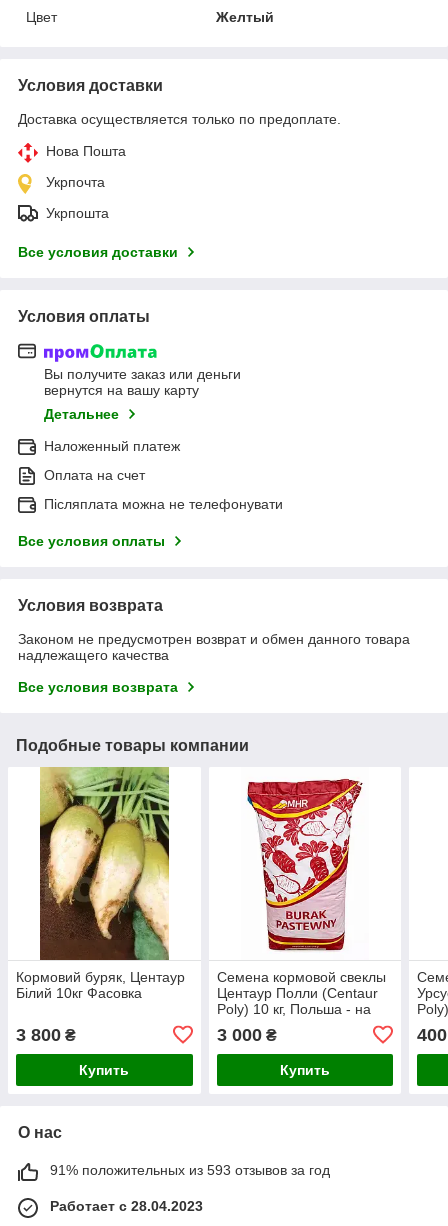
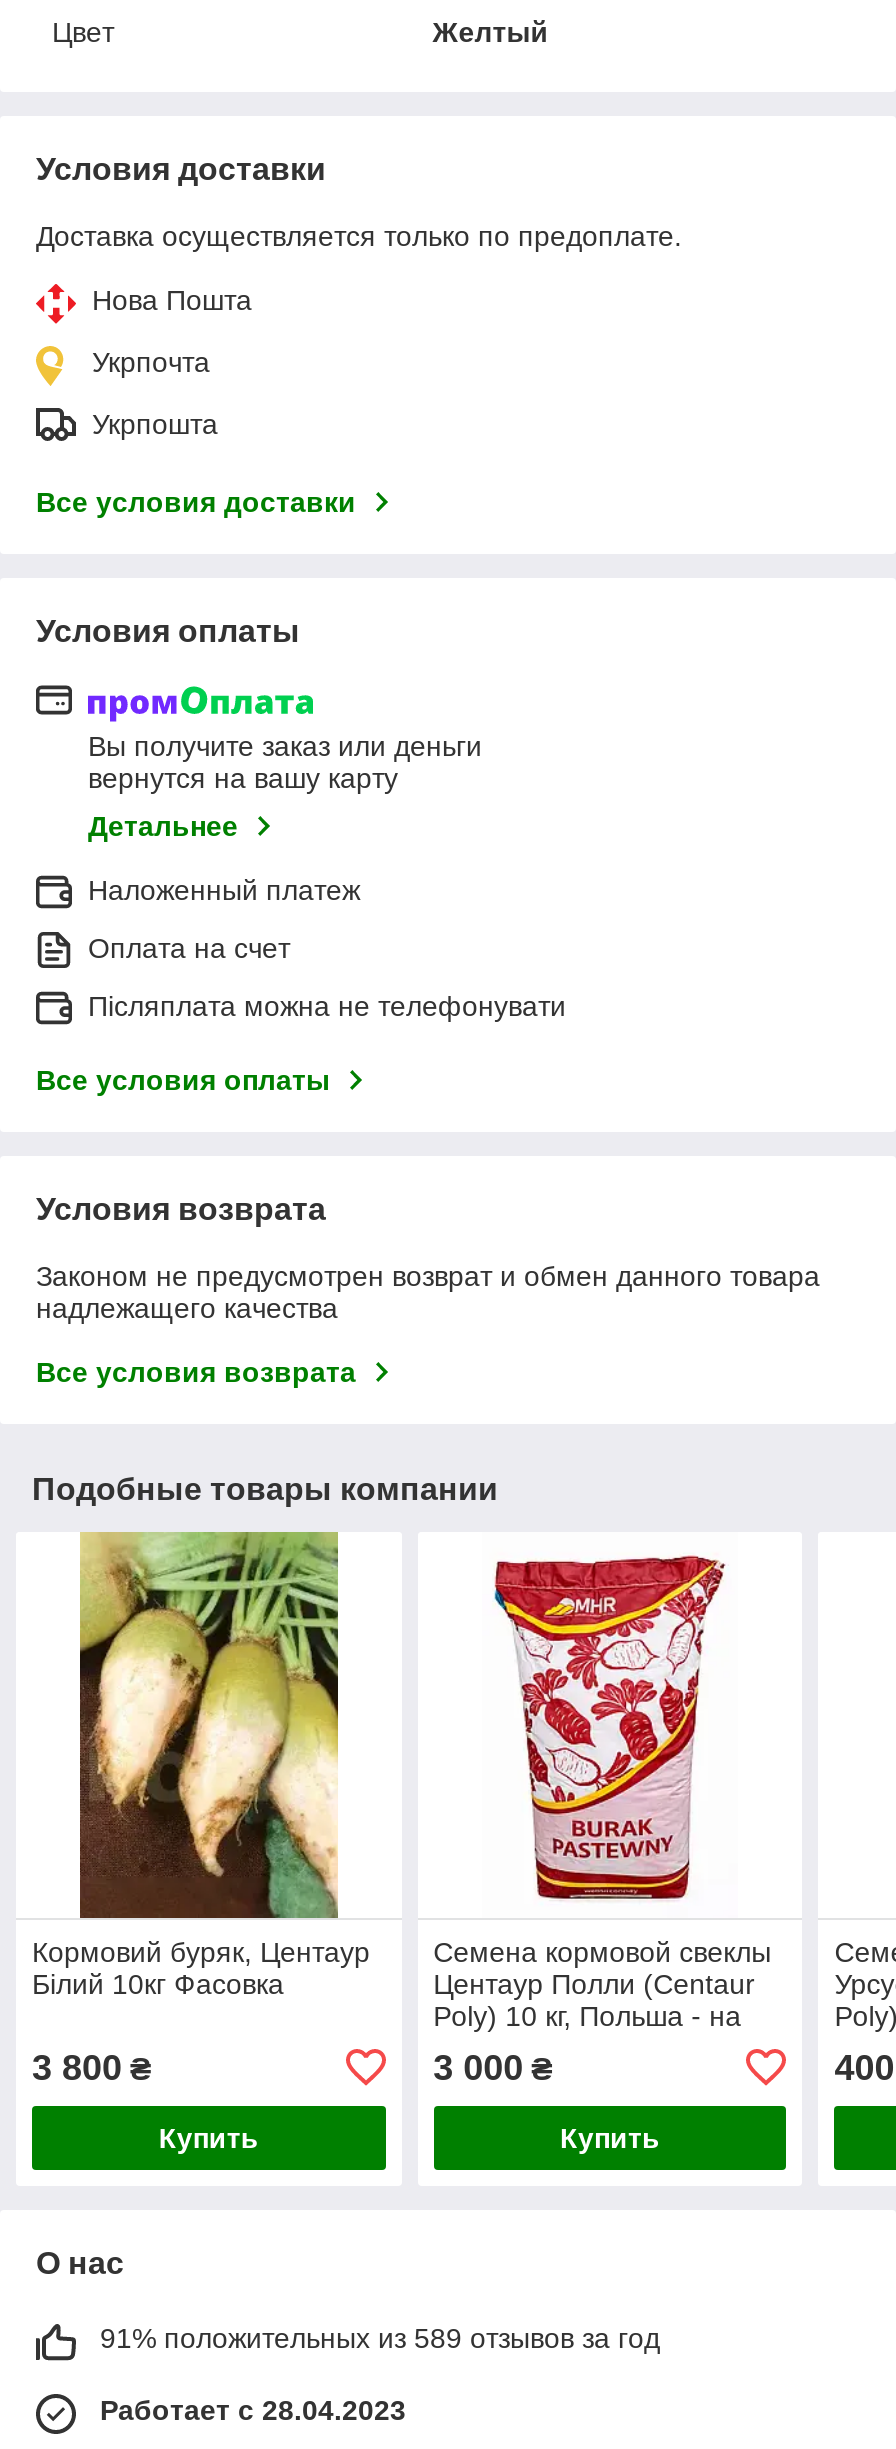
[50,1162,330,1178] 91% положительных из 593 отзывов за год -> [100,2322,660,2354] 91% положительных из 589 отзывов за год

